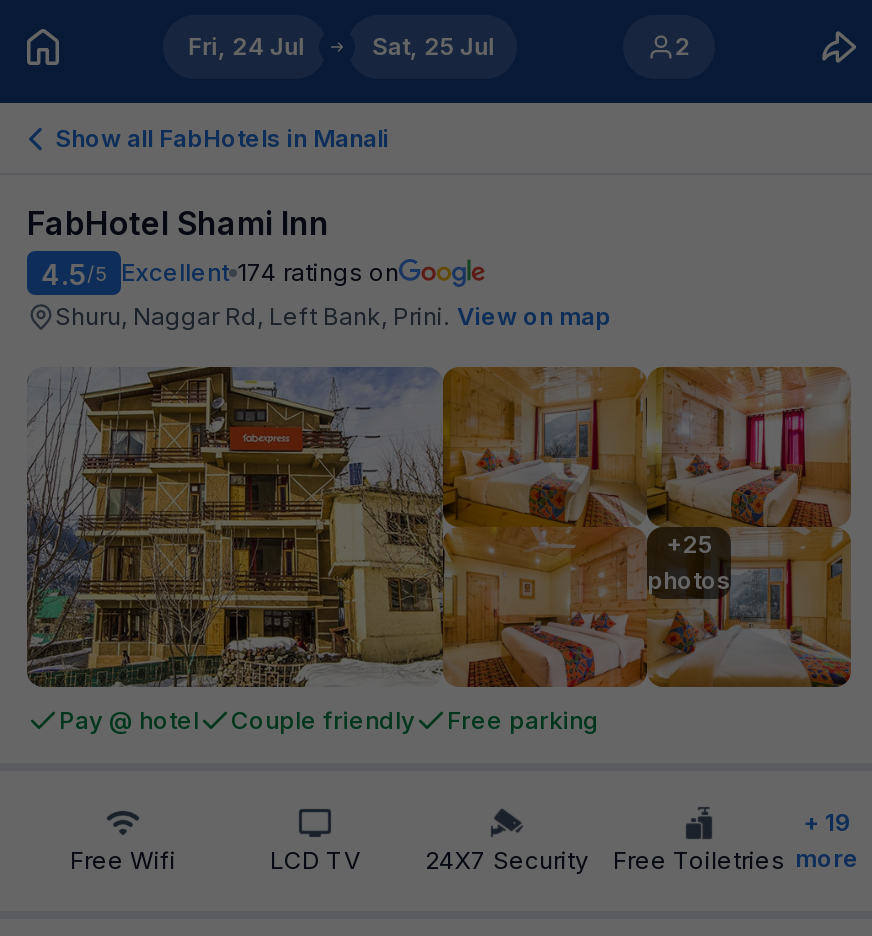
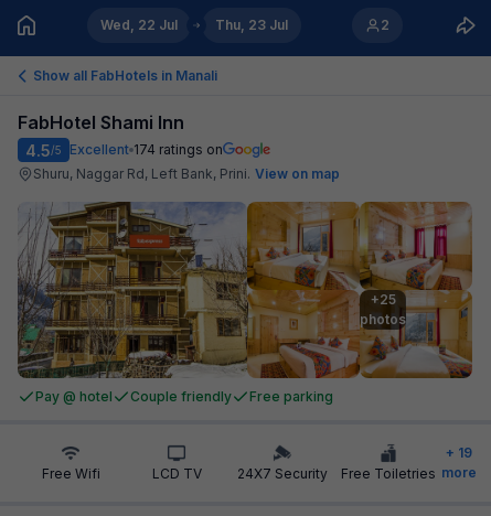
[188,31,304,61] Fri, 24 Jul -> [100,17,177,33] Wed, 22 Jul
[372,31,494,61] Sat, 25 Jul -> [215,17,288,33] Thu, 23 Jul

